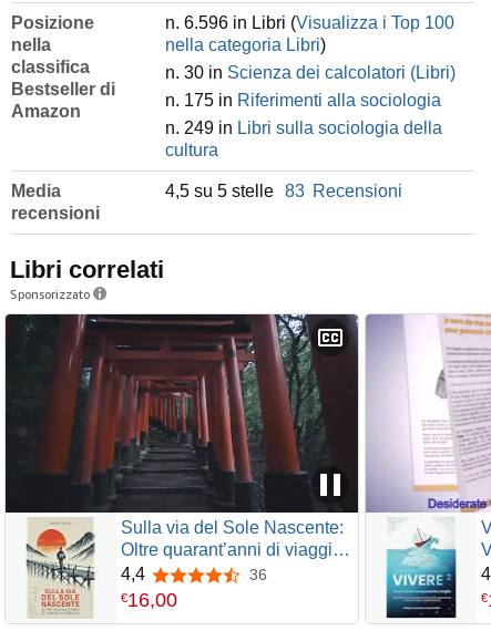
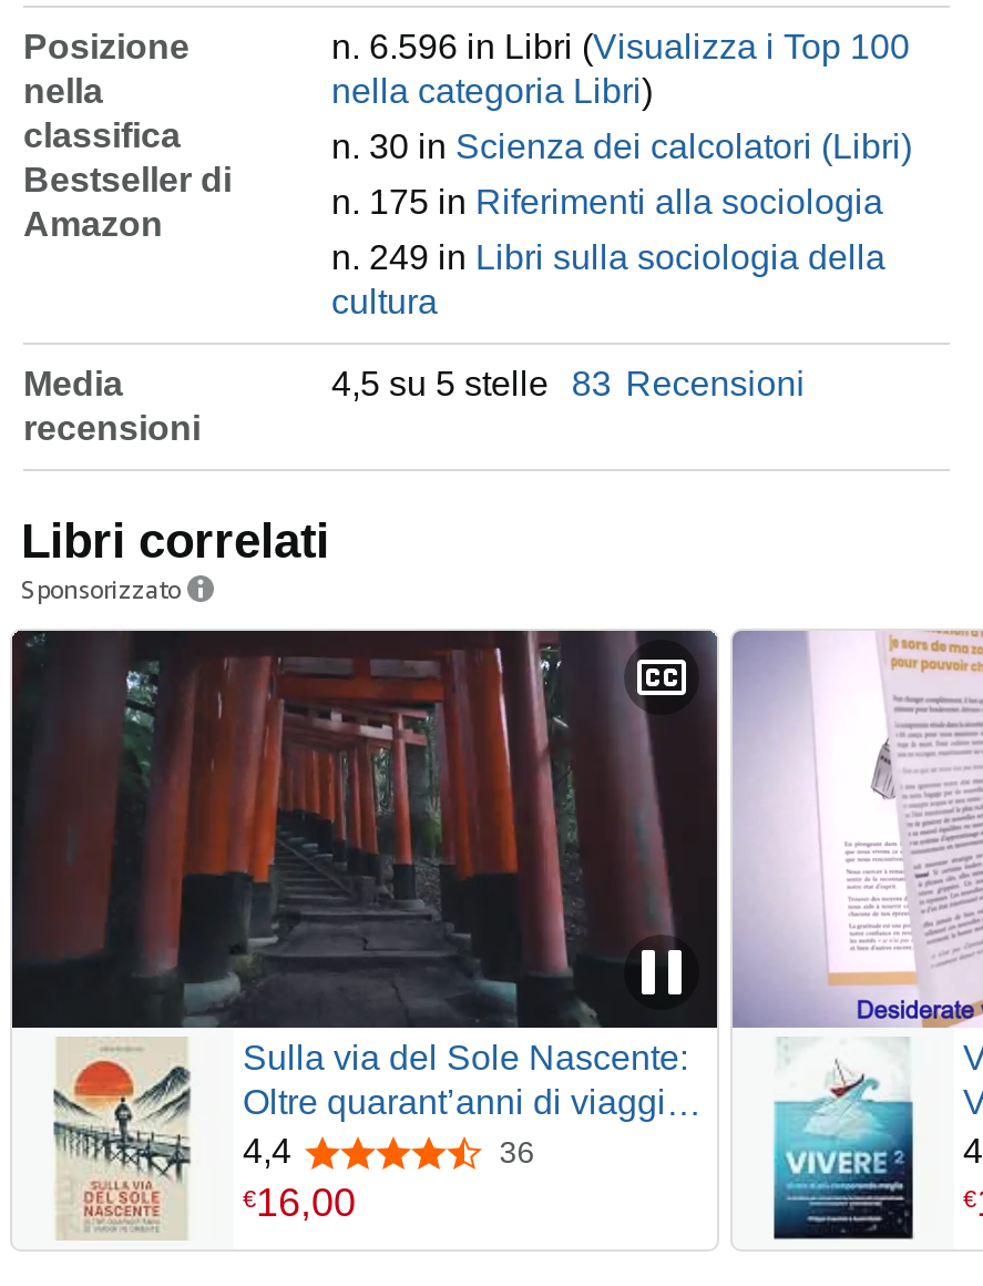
[21,313,336,511] [image] -> [28,629,675,1028] [image]

